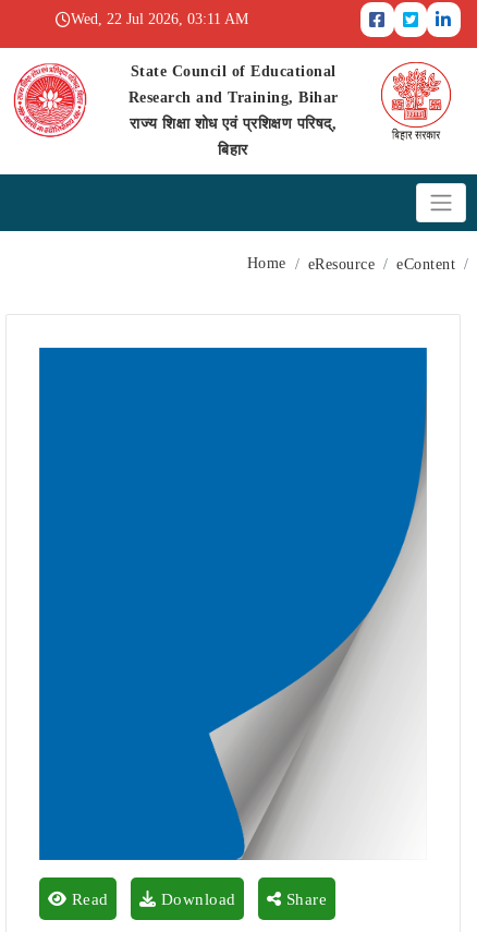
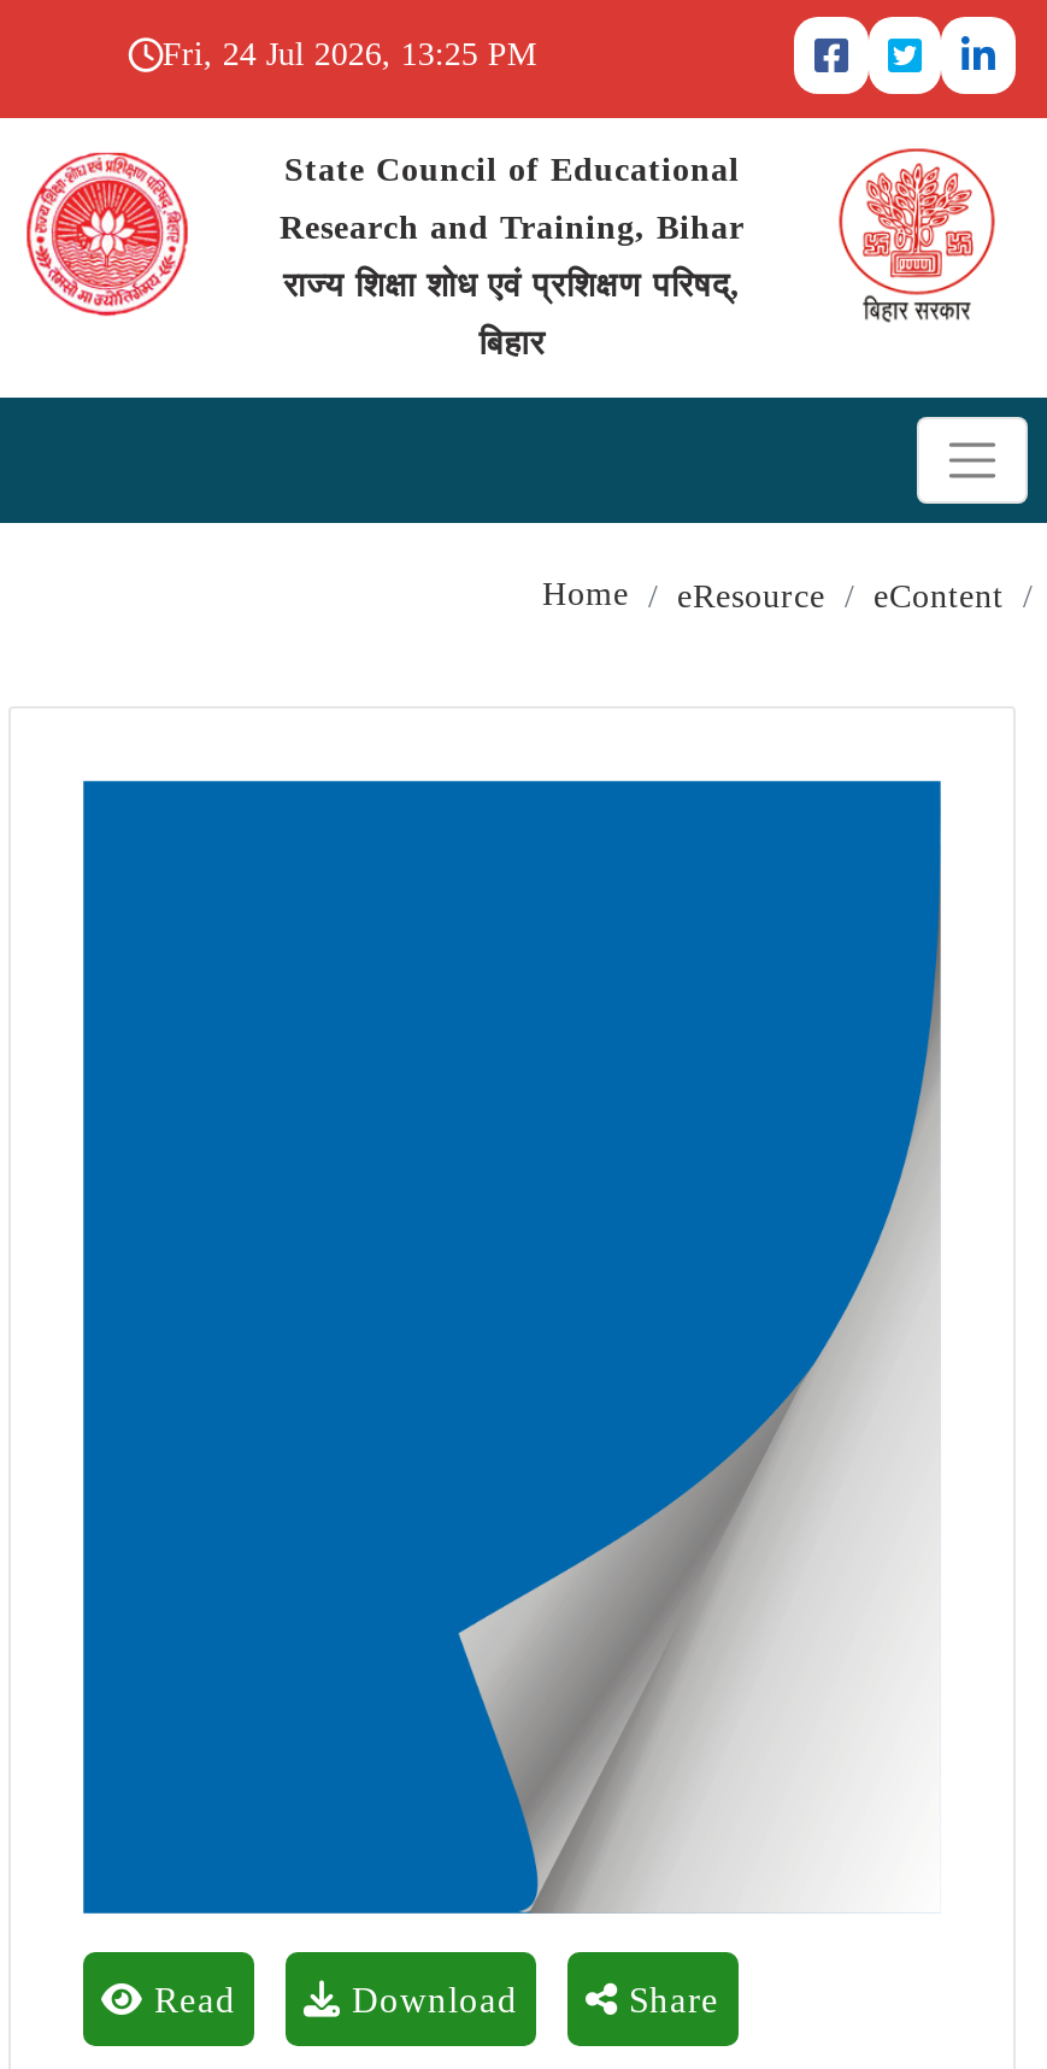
[71,11,248,27] Wed, 22 Jul 2026, 03:11 AM -> [162,36,536,72] Fri, 24 Jul 2026, 13:25 PM

